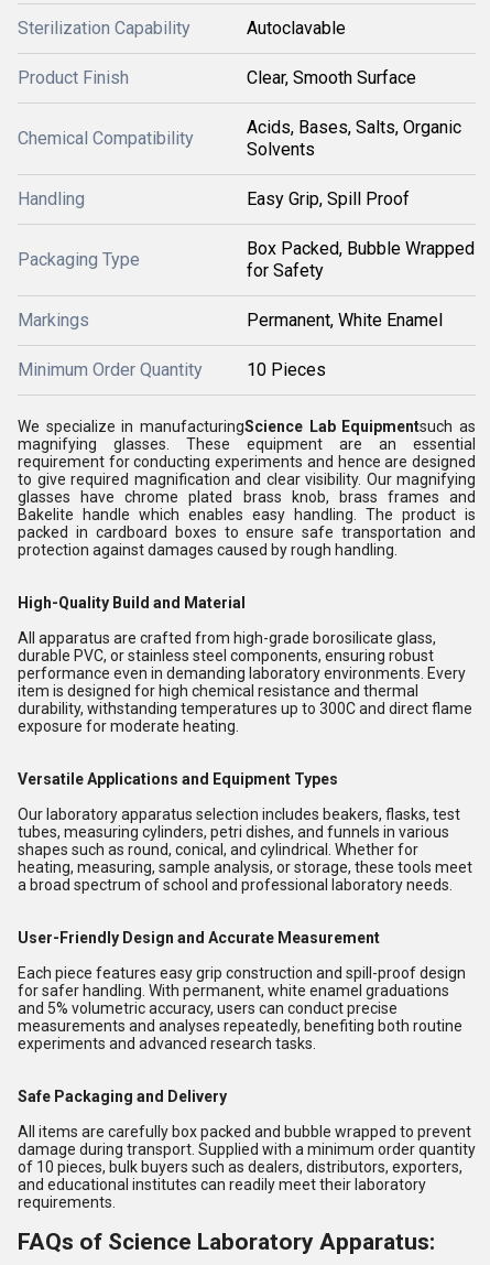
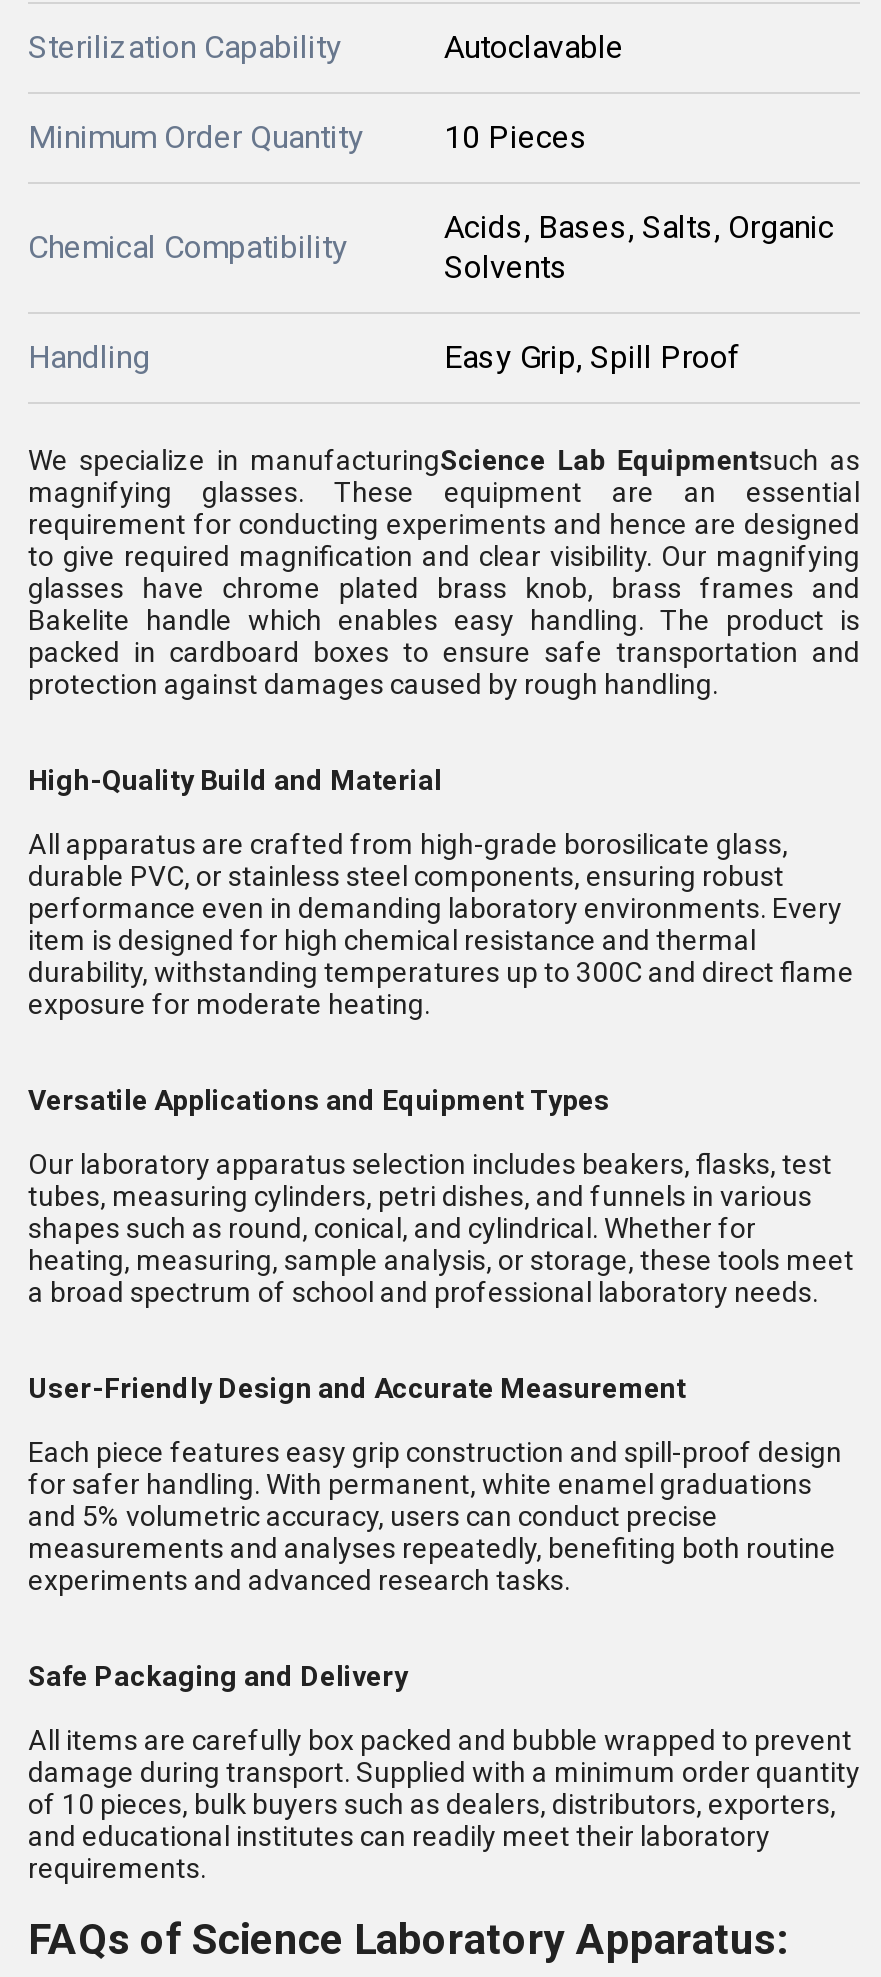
[18,68,416,88] Product Finish | Clear, Smooth Surface -> none
[18,238,475,331] Box Packed, Bubble Wrapped | for Safety | Markings | Permanent, White Enamel -> none
[18,249,140,270] Packaging Type -> none
moved [18,360,326,380] -> [28,119,588,157]: Minimum Order Quantity | 10 Pieces

